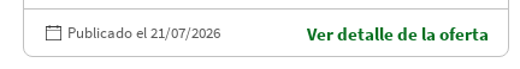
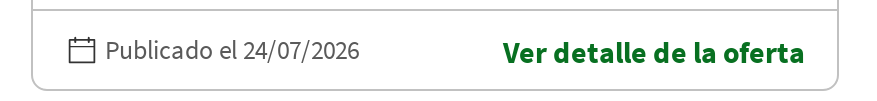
[67,22,220,42] Publicado el 21/07/2026 -> [105,32,359,66] Publicado el 24/07/2026

